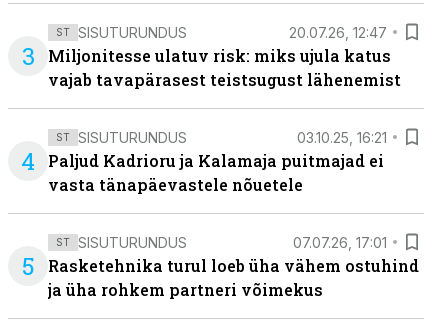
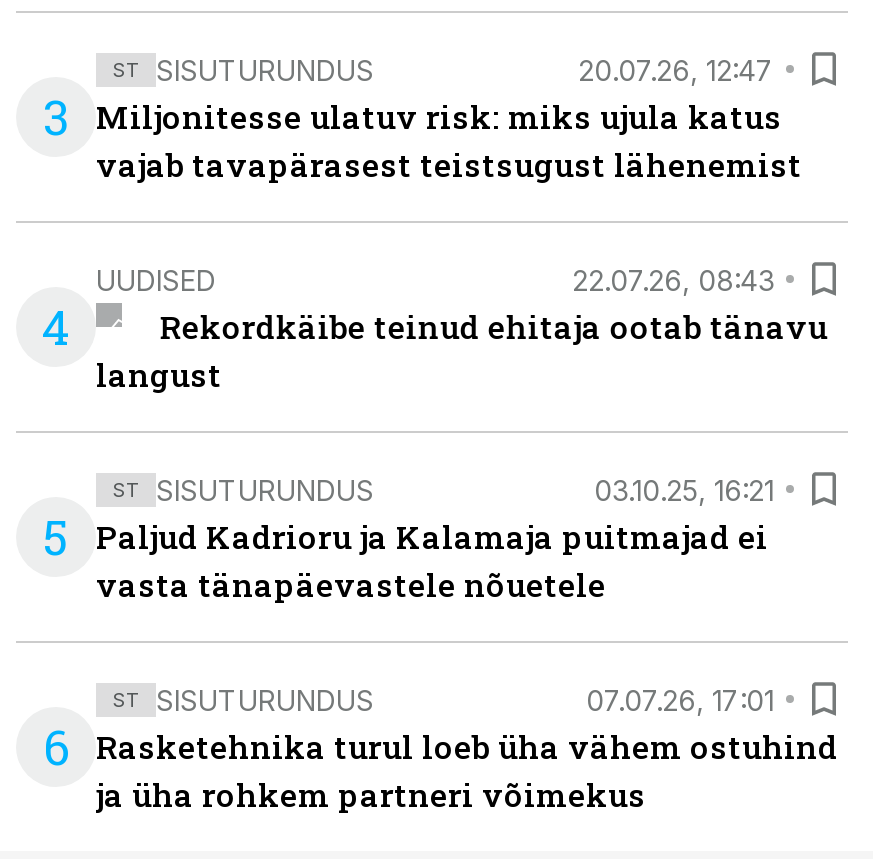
none -> [43,262,828,569] UUDISED | 22.07.26, 08:43 | Rekordkäibe teinud ehitaja ootab tänavu | langust | 5
[21,250,419,282] 5 Rasketehnika turul loeb üha vähem ostuhind -> [43,715,838,779] 6 Rasketehnika turul loeb üha vähem ostuhind

